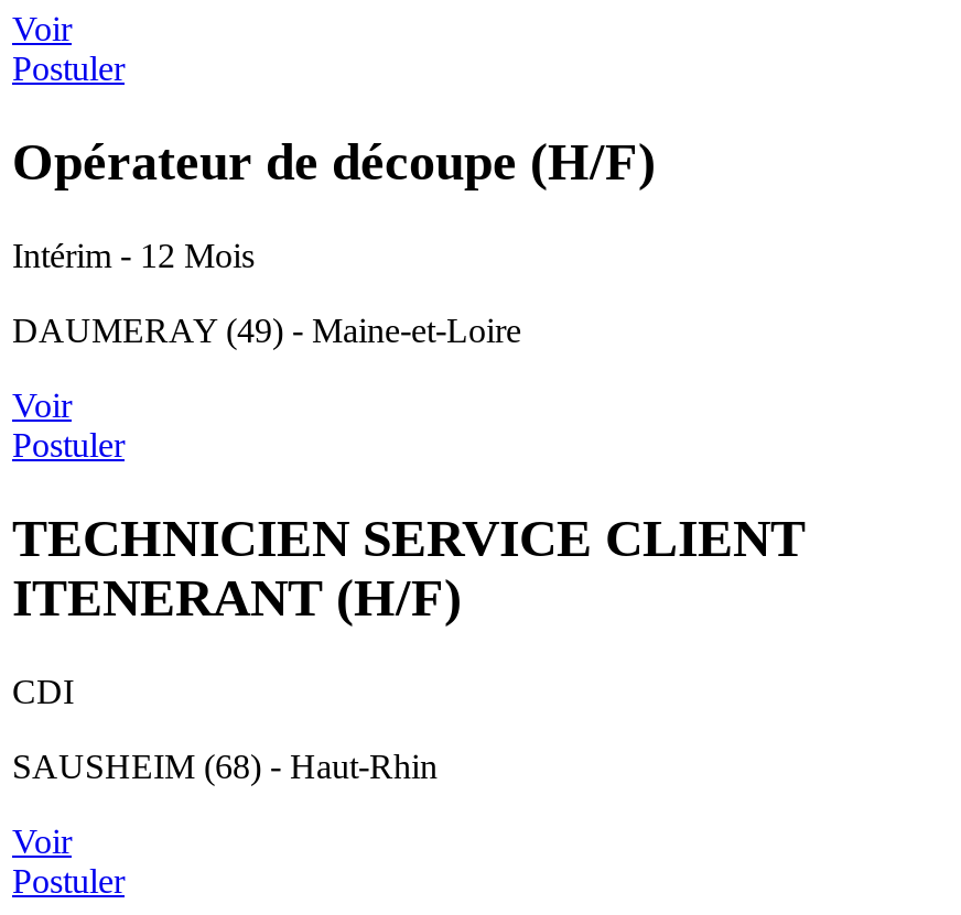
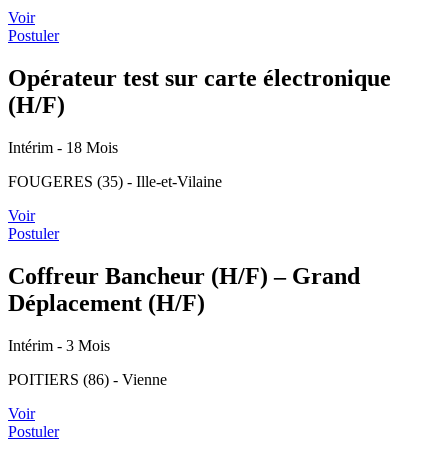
[12,134,656,191] Opérateur de découpe (H/F) -> [8,65,391,118] Opérateur test sur carte électronique | (H/F)
[12,237,255,274] Intérim - 12 Mois -> [8,139,118,156] Intérim - 18 Mois
[12,312,521,349] DAUMERAY (49) - Maine-et-Loire -> [8,173,222,190] FOUGERES (35) - Ille-et-Vilaine
[12,510,806,627] TECHNICIEN SERVICE CLIENT | ITENERANT (H/F) -> [8,263,360,316] Coffreur Bancheur (H/F) – Grand | Déplacement (H/F)
[12,673,74,710] CDI -> [8,337,110,354] Intérim - 3 Mois
[12,747,438,785] SAUSHEIM (68) - Haut-Rhin -> [8,371,167,388] POITIERS (86) - Vienne

